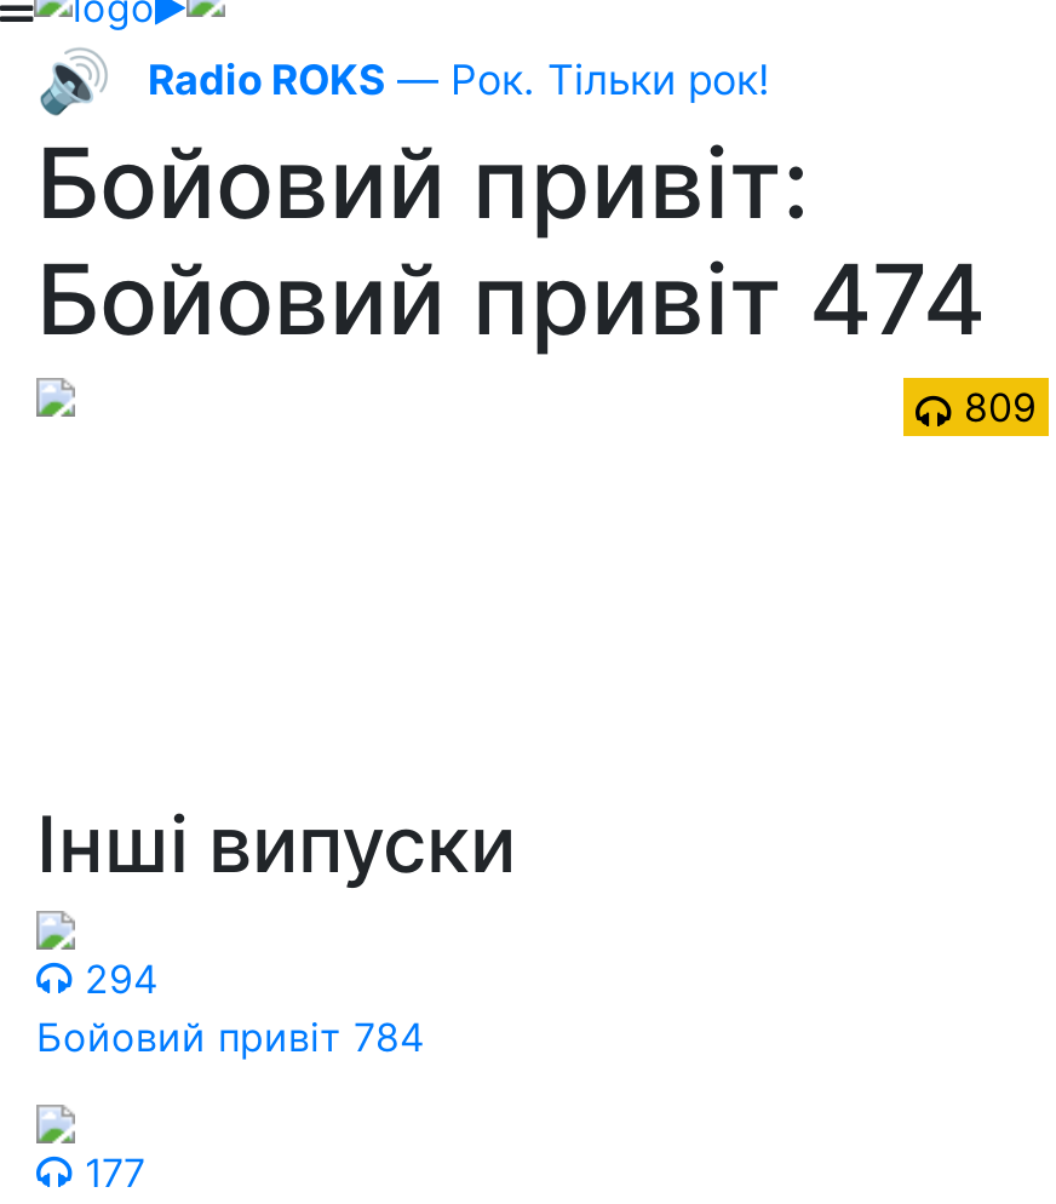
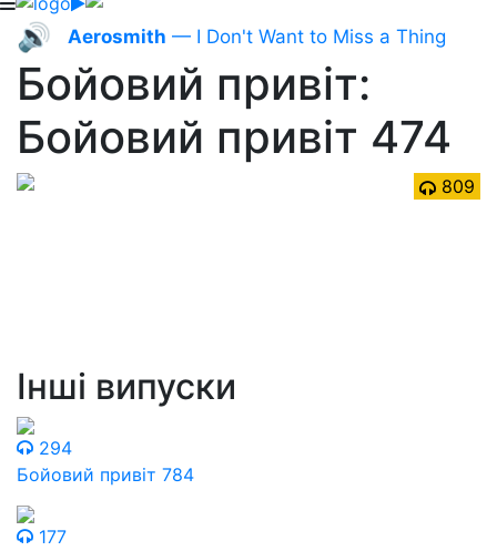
[148,56,770,104] Radio ROKS — Рок. Тільки рок! -> [68,25,446,48] Aerosmith — I Don't Want to Miss a Thing

